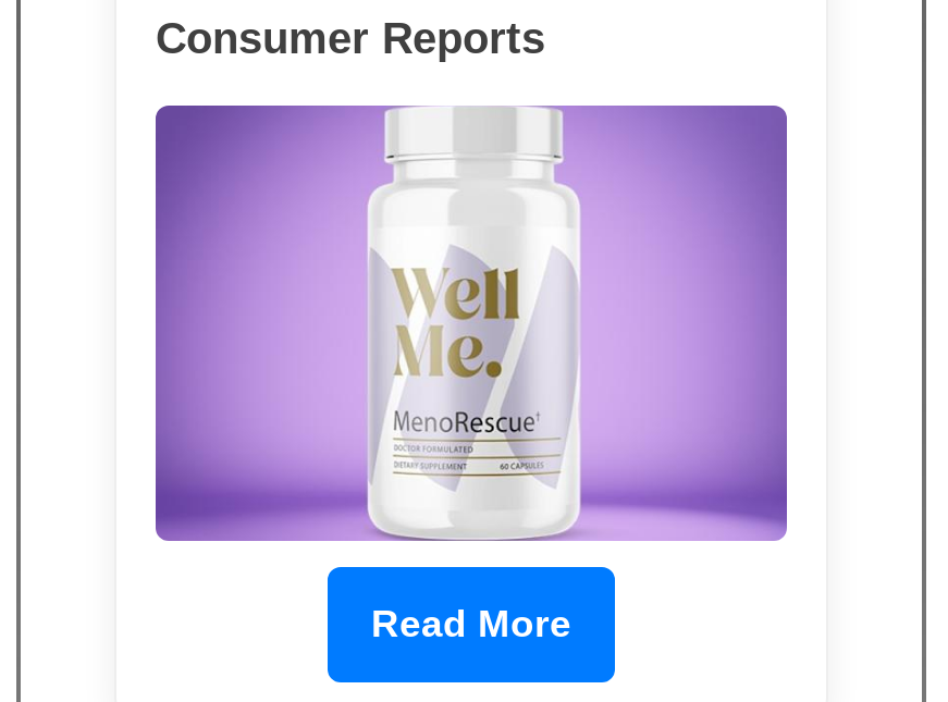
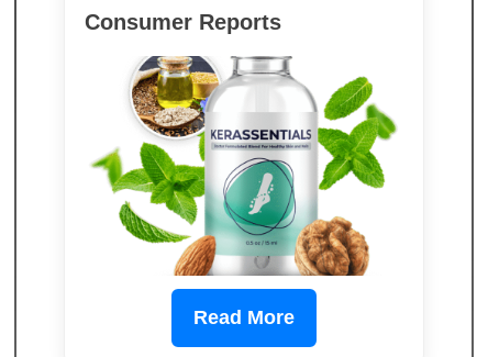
[153,103,789,543] [image] -> [85,55,403,277] [image]

